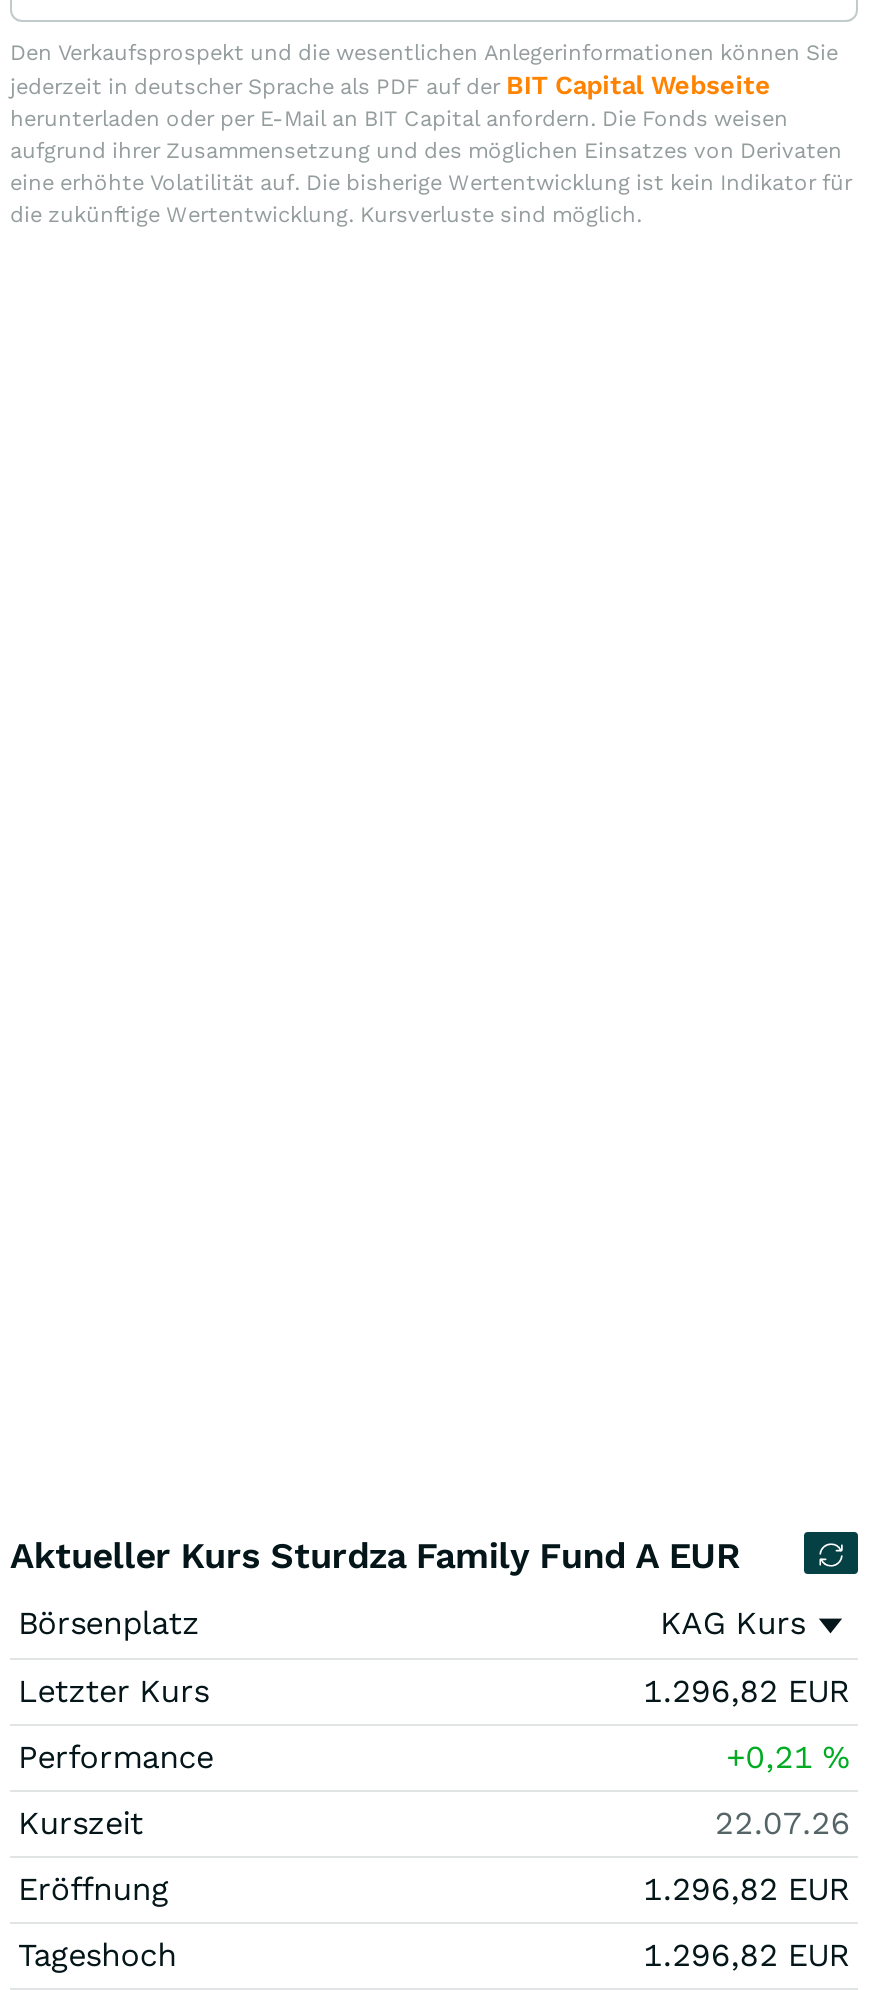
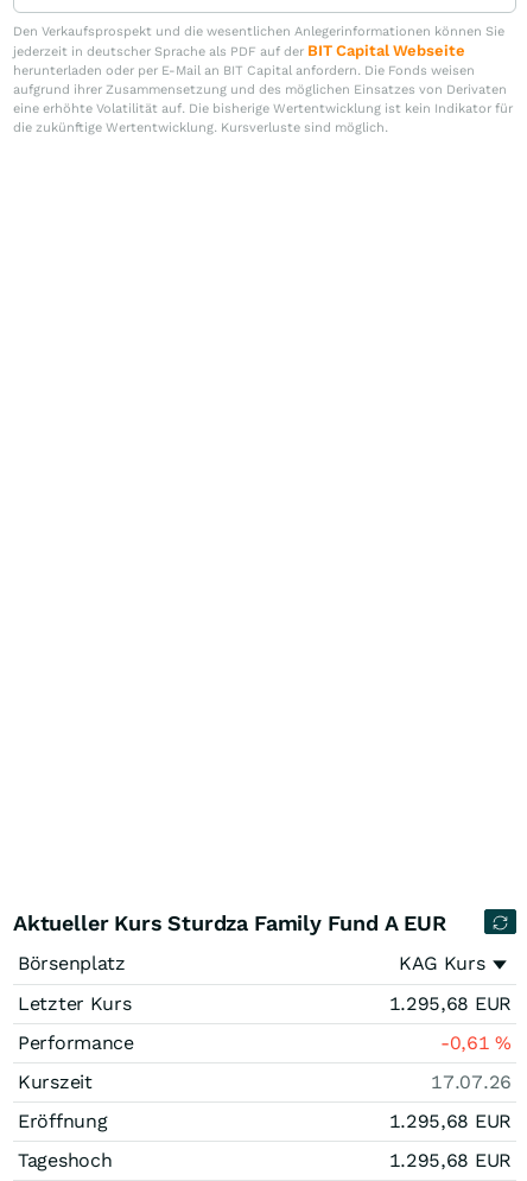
[643,1672,850,1710] 1.296,82 EUR -> [389,992,512,1015] 1.295,68 EUR
[726,1738,850,1776] +0,21% -> [440,1031,512,1054] -0,61%
[715,1804,850,1842] 22.07.26 -> [431,1071,512,1093] 17.07.26
[643,1870,850,1908] 1.296,82 EUR -> [389,1110,512,1132] 1.295,68 EUR
[643,1936,850,1974] 1.296,82 EUR -> [389,1149,512,1172] 1.295,68 EUR

